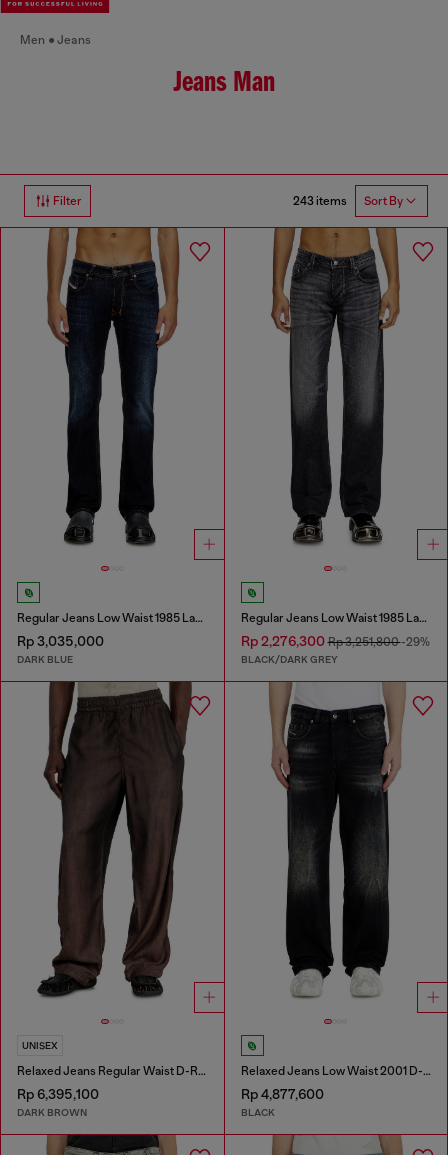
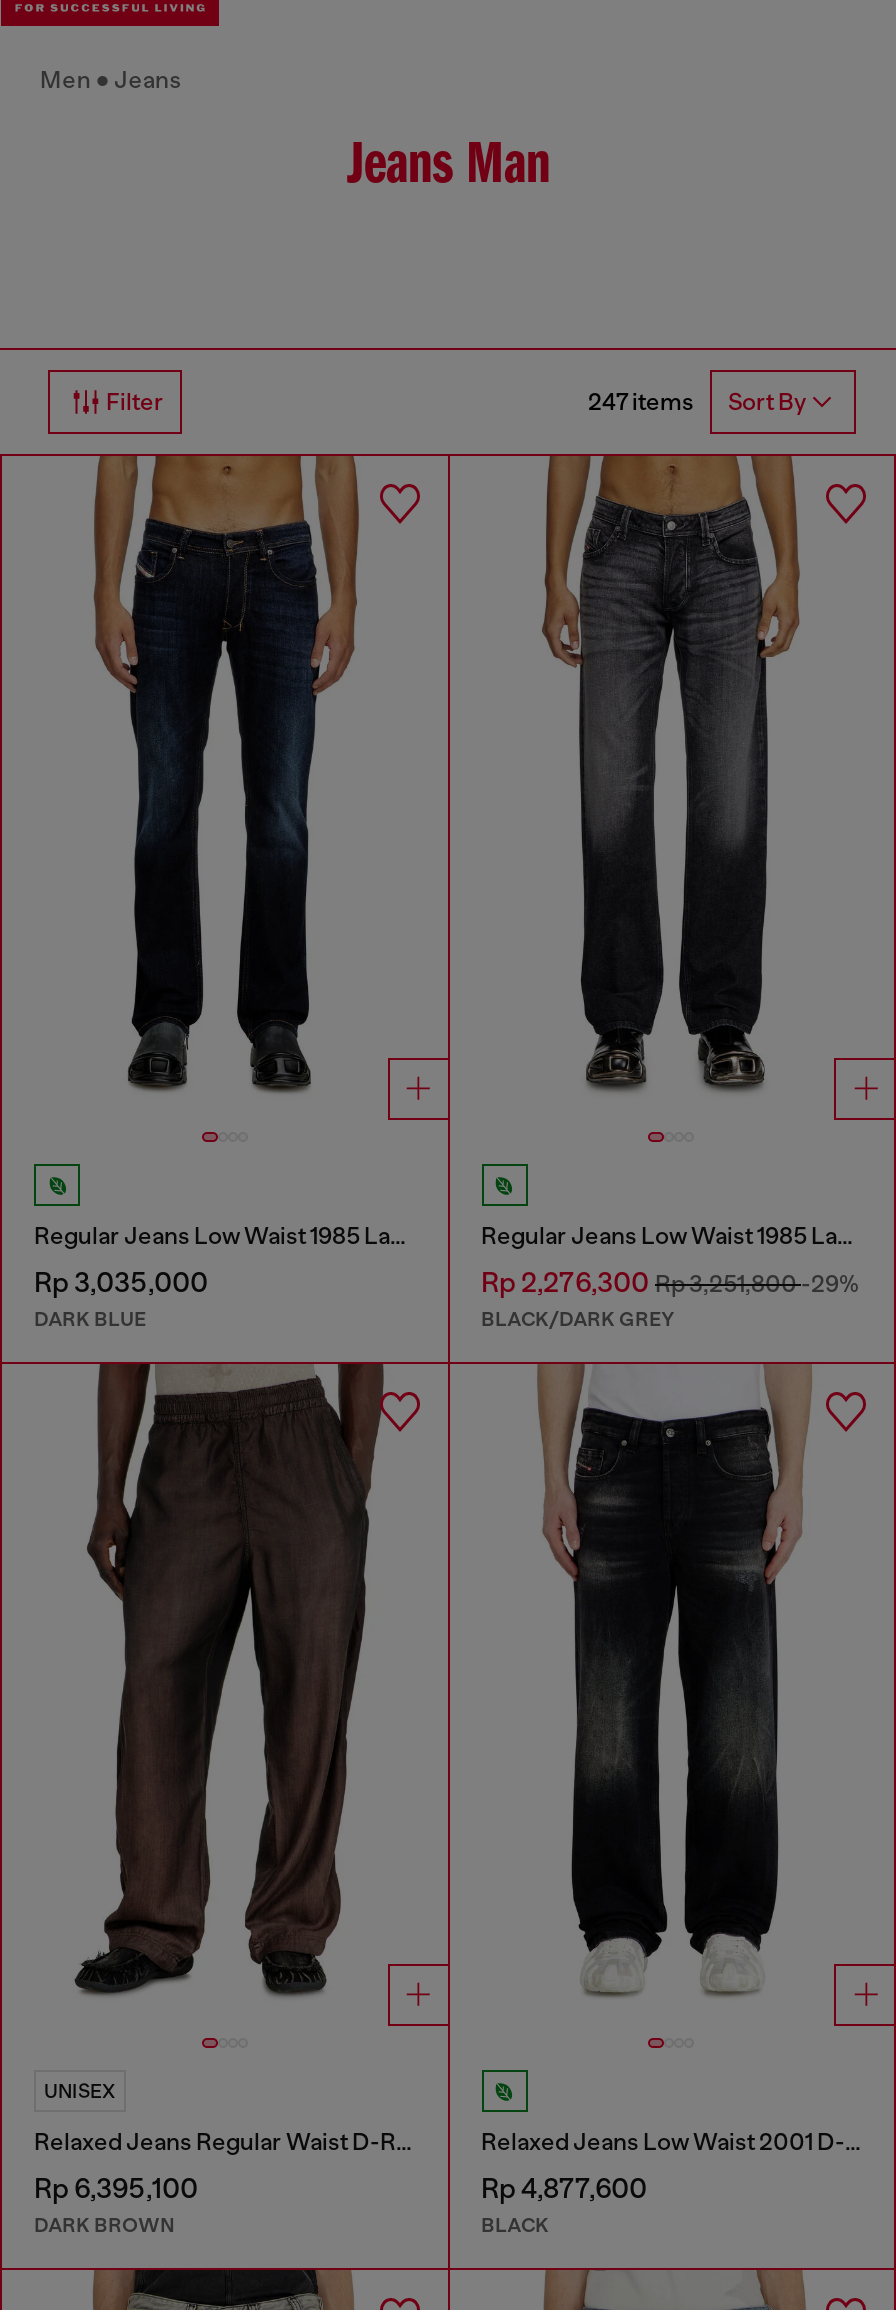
[293,194,403,208] 243 items Sort By -> [588,388,806,417] 247 items Sort By

